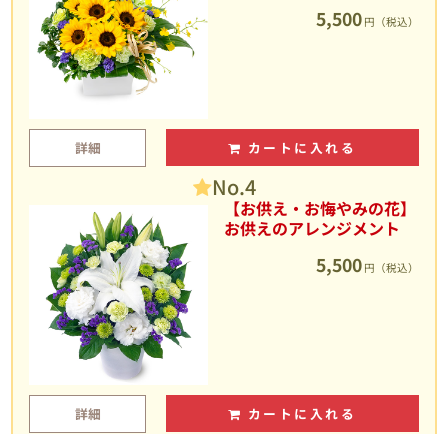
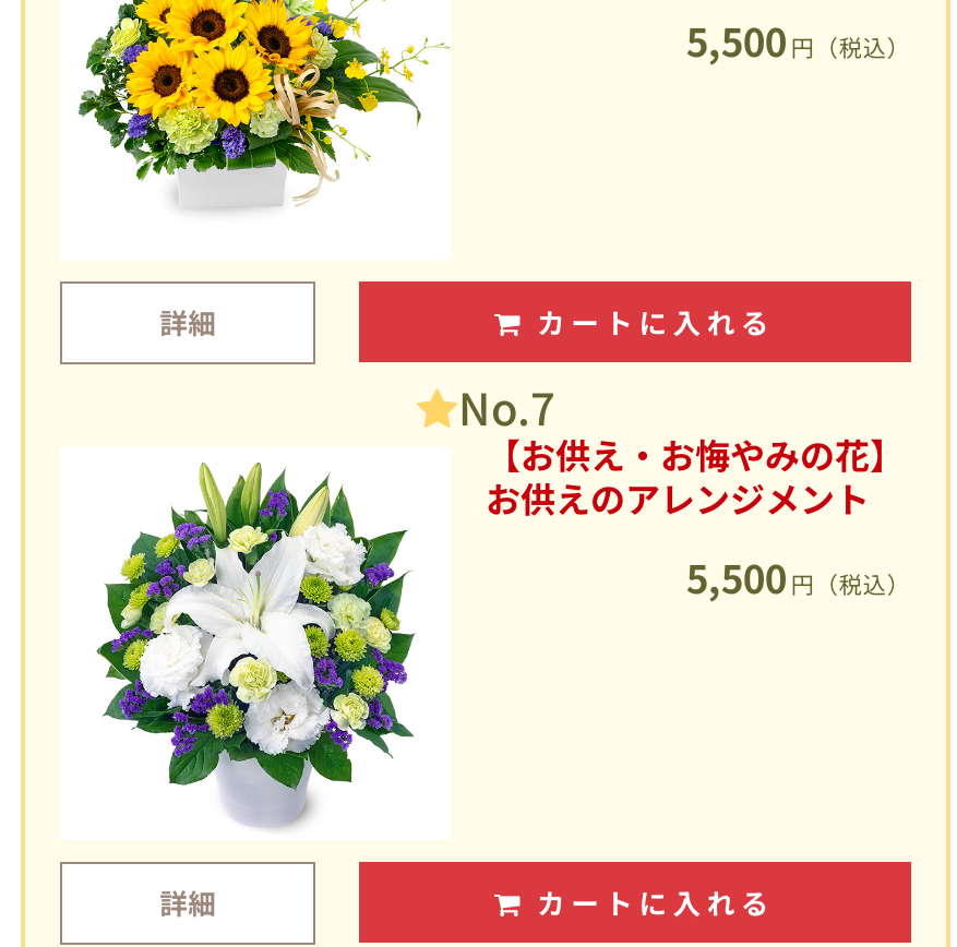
[211,172,255,201] No.4 -> [458,374,554,438] No.7

